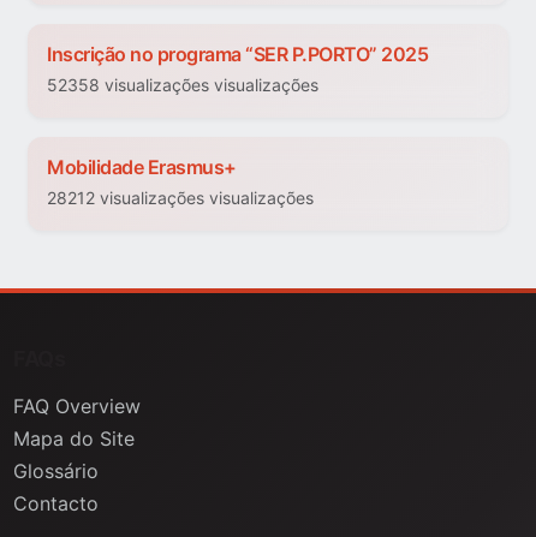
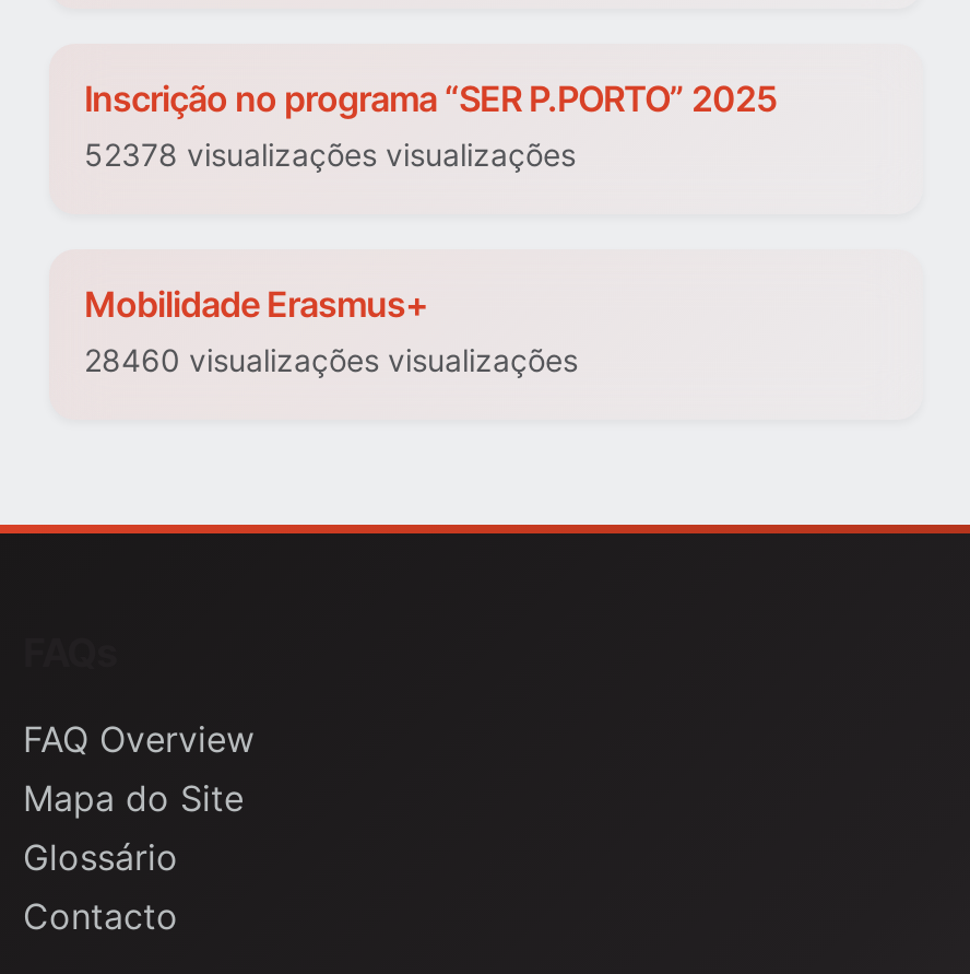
[47,75,318,96] 52358 visualizações visualizações -> [84,137,576,174] 52378 visualizações visualizações
[47,188,314,208] 28212 visualizações visualizações -> [84,342,578,379] 28460 visualizações visualizações

